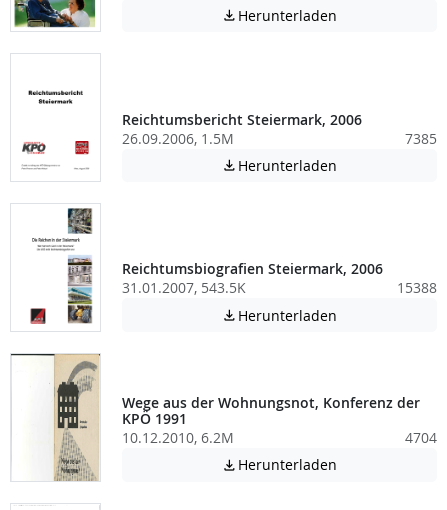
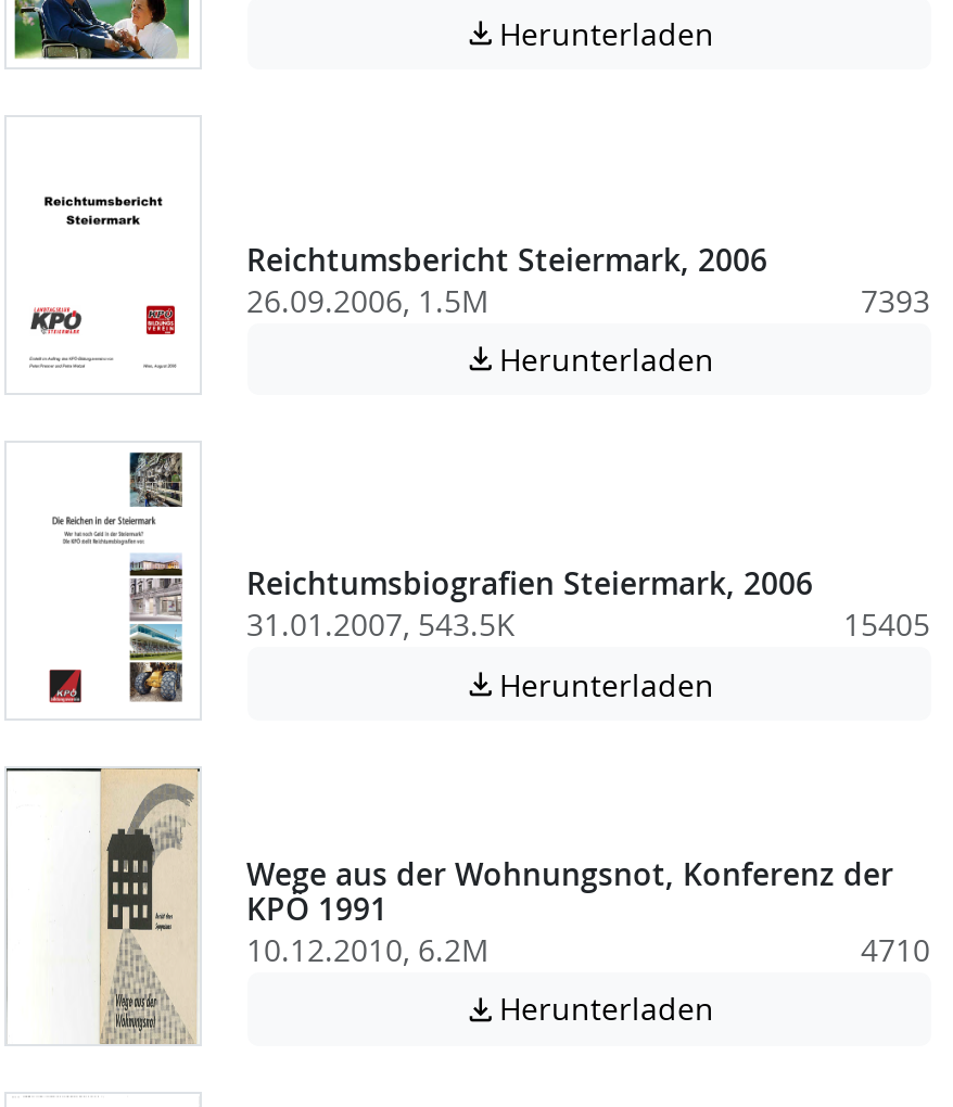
[404,129,436,148] 7385 -> [861,279,930,320] 7393
[396,278,436,297] 15388 -> [843,604,930,645] 15405
[404,428,436,447] 4704 -> [861,929,930,970] 4710

